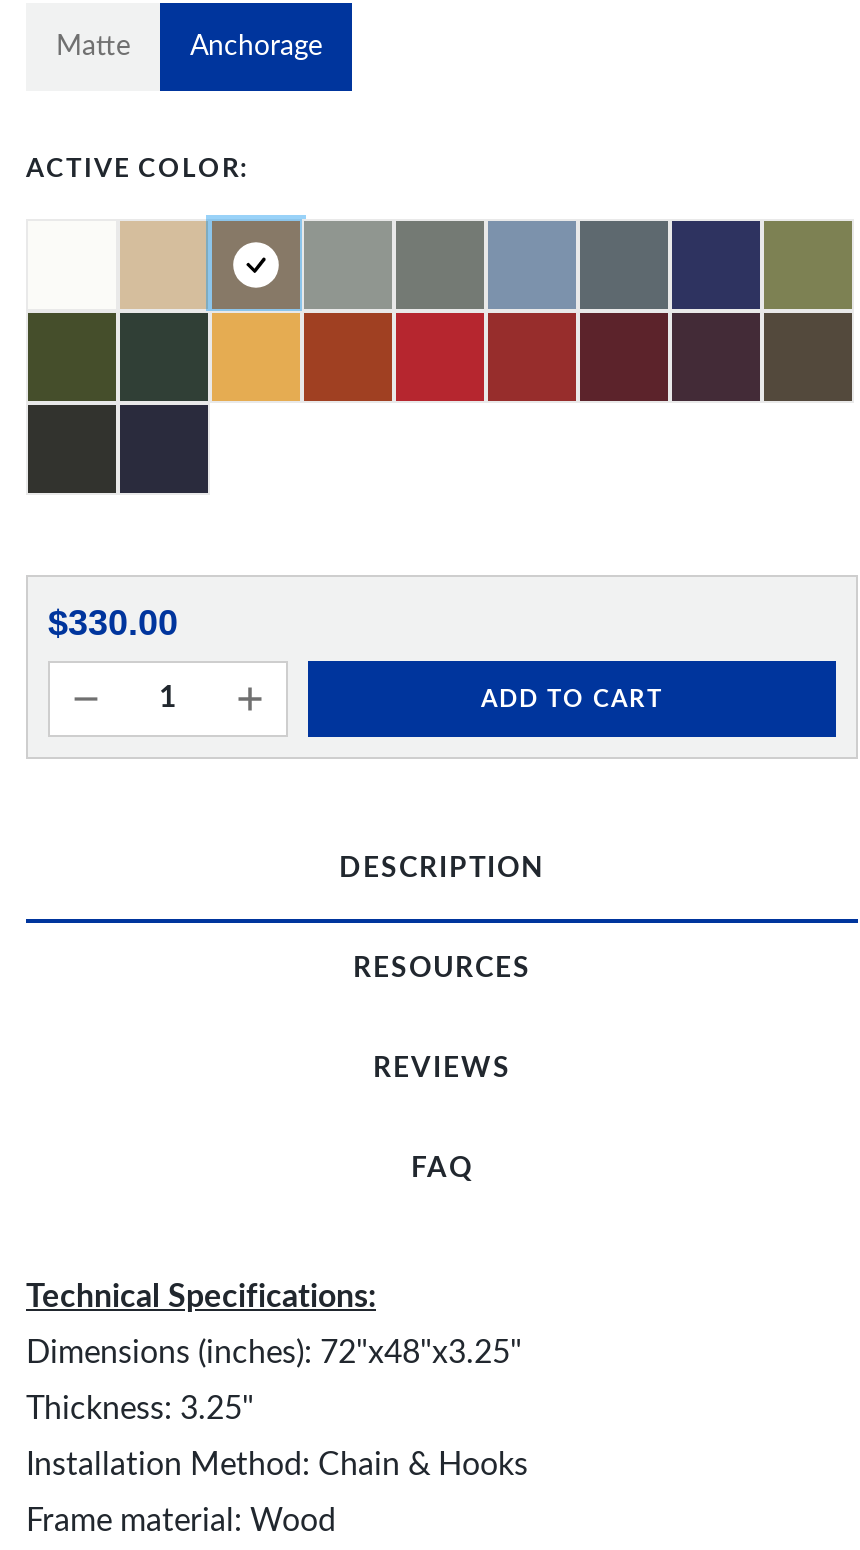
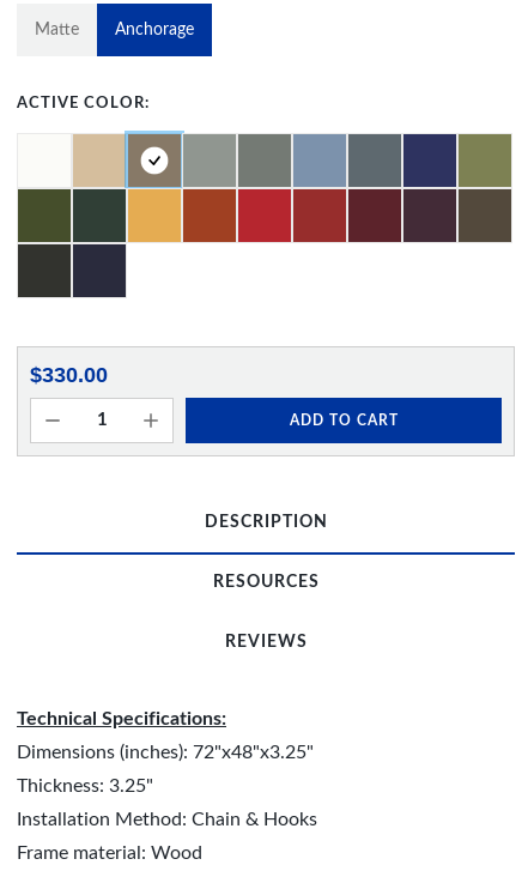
[411,1155,473,1183] FAQ -> none

